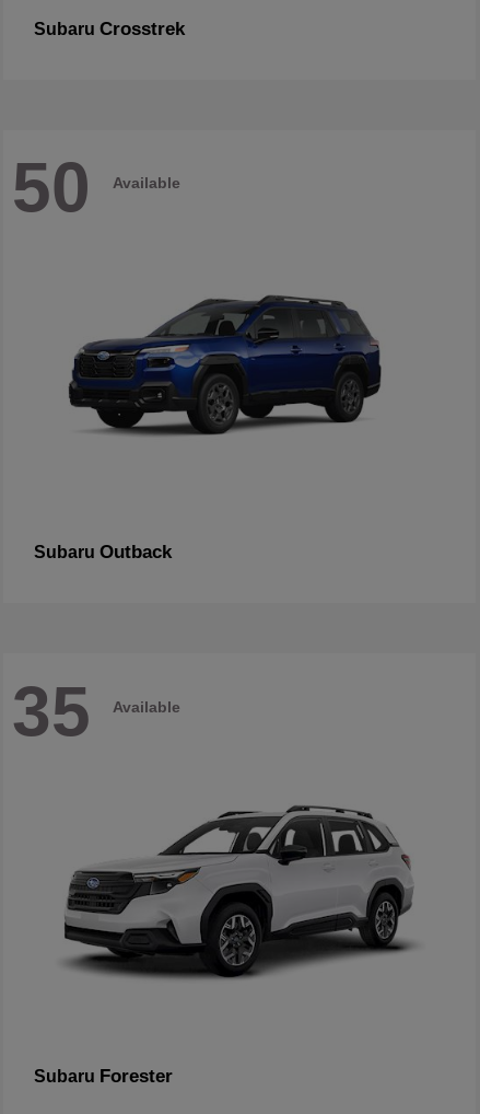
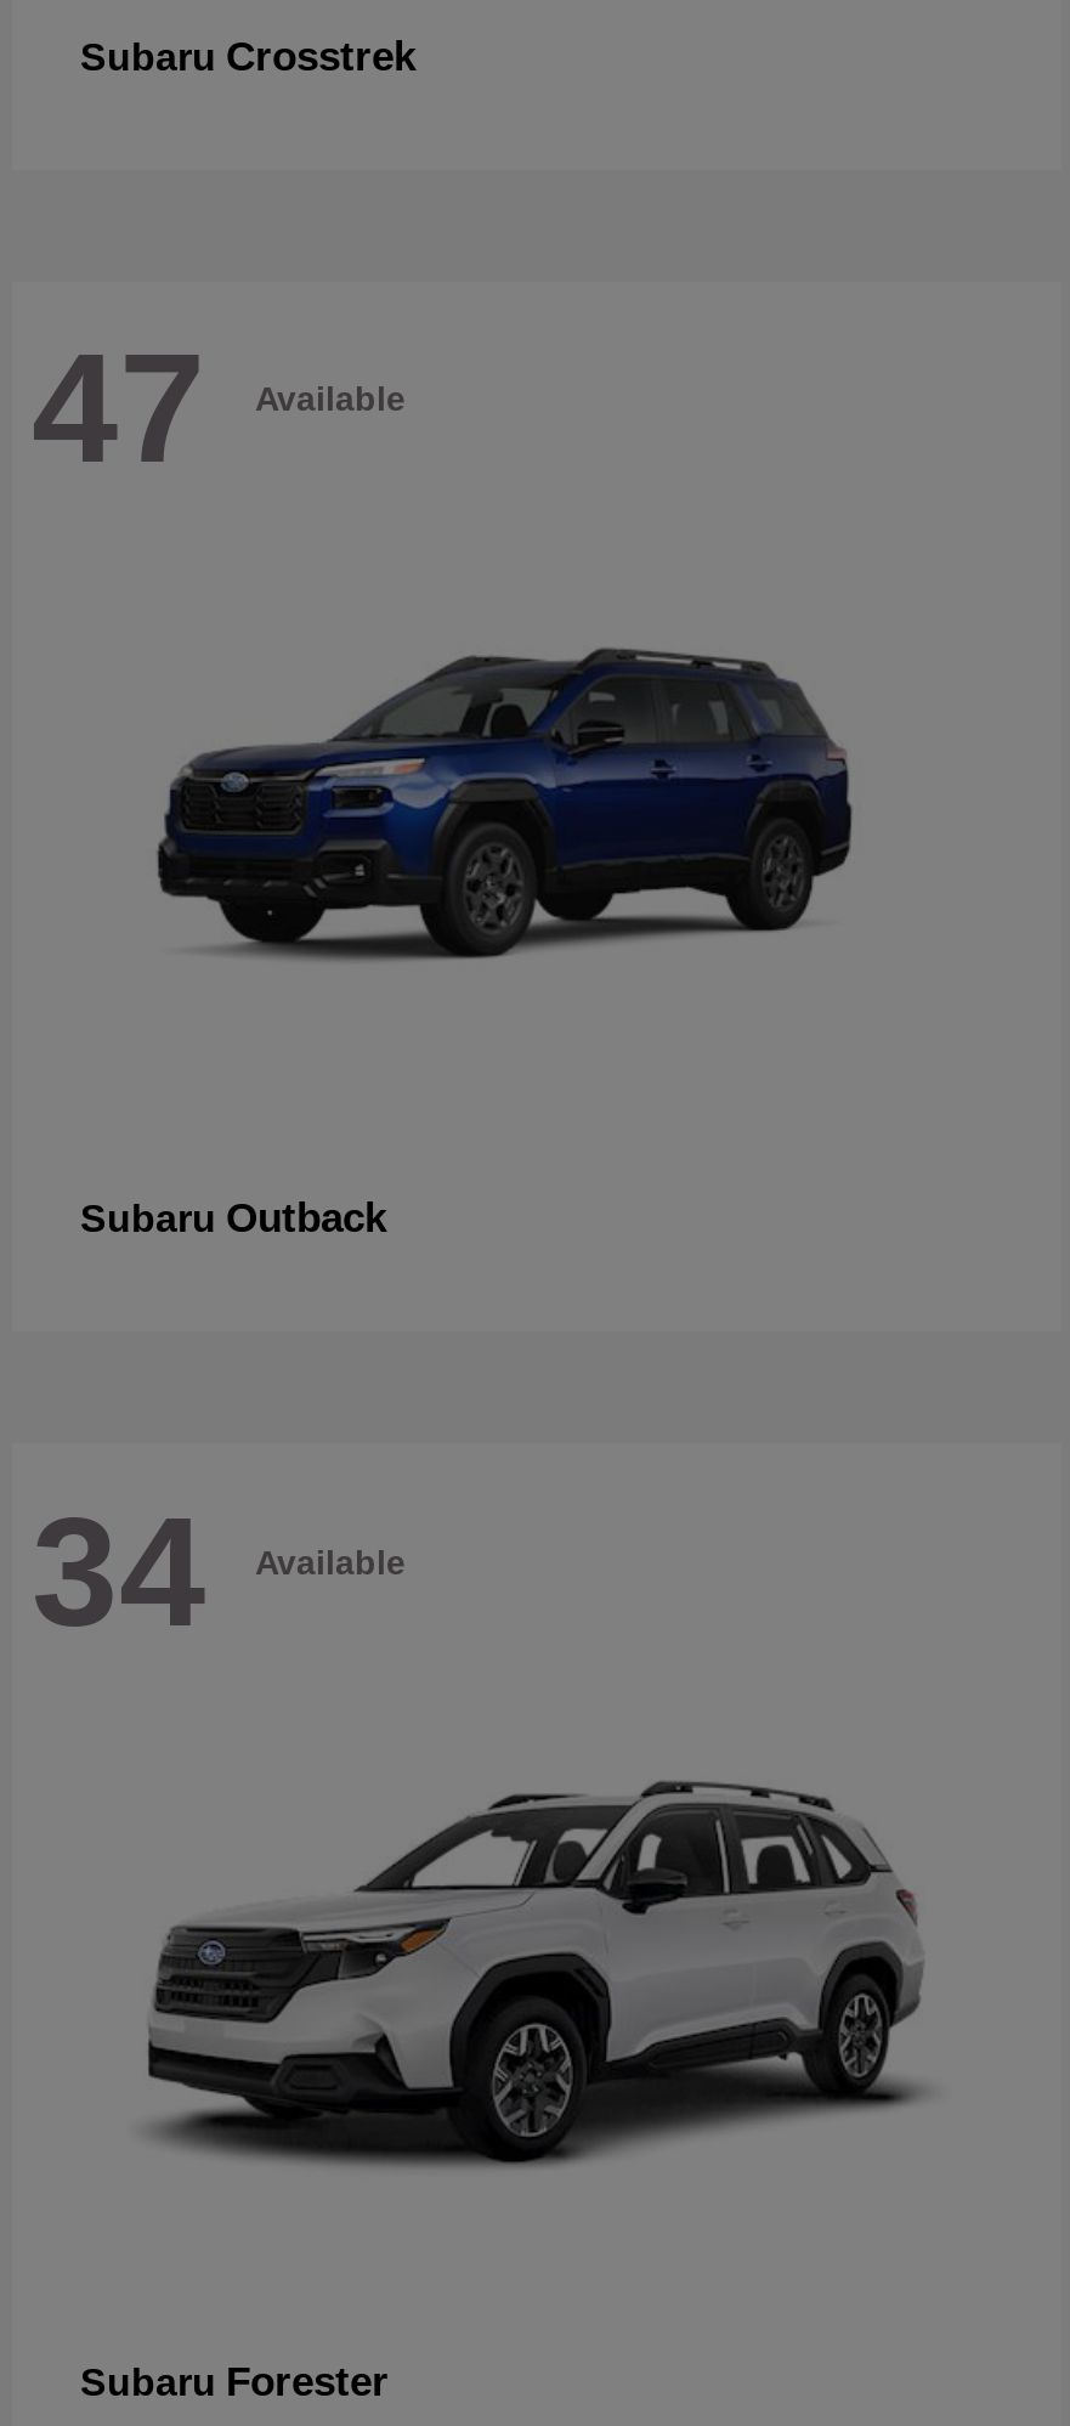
[12,148,180,227] 50 Available -> [32,321,406,496] 47 Available
[12,672,180,751] 35 Available -> [32,1484,406,1659] 34 Available

